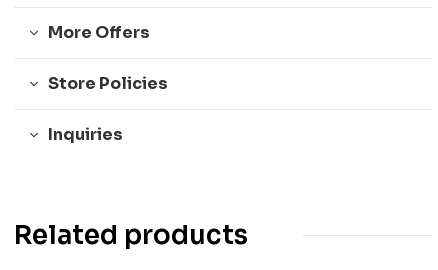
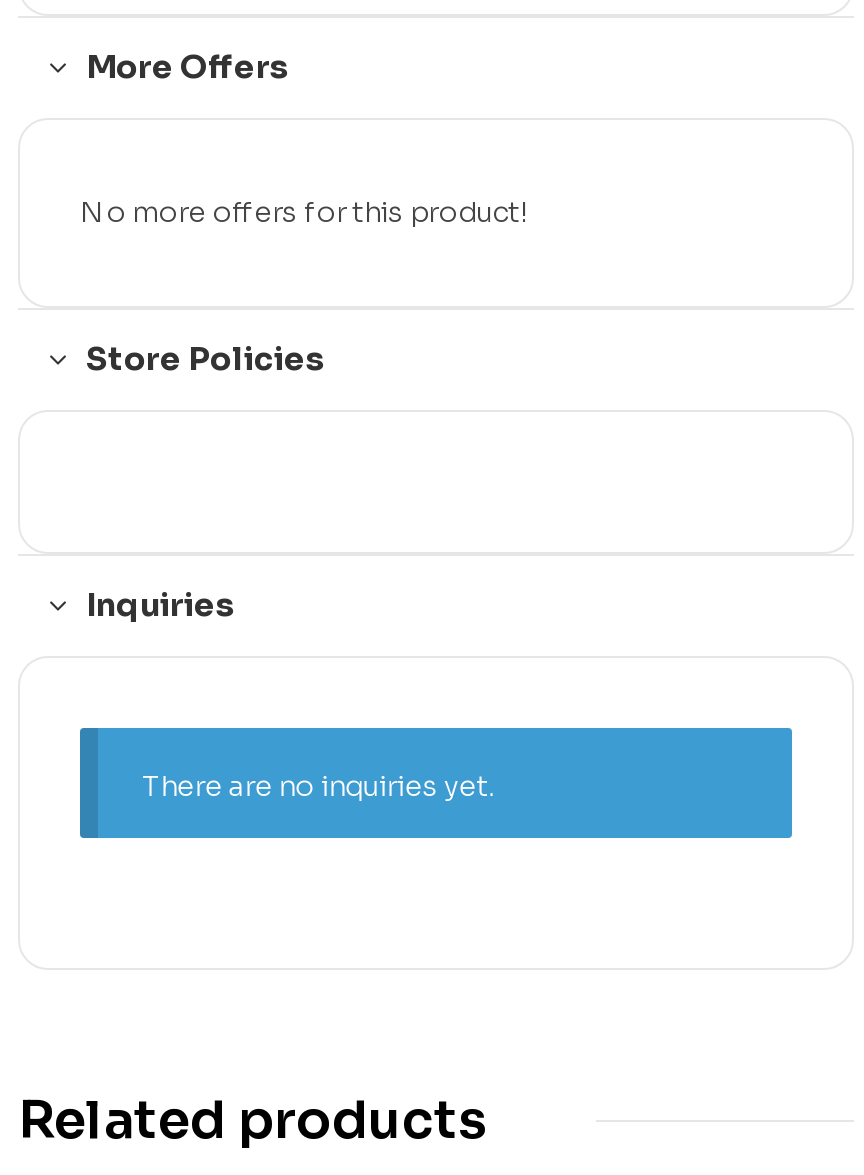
none -> [80,194,528,230] No more offers for this product!
none -> [143,768,495,804] There are no inquiries yet.

